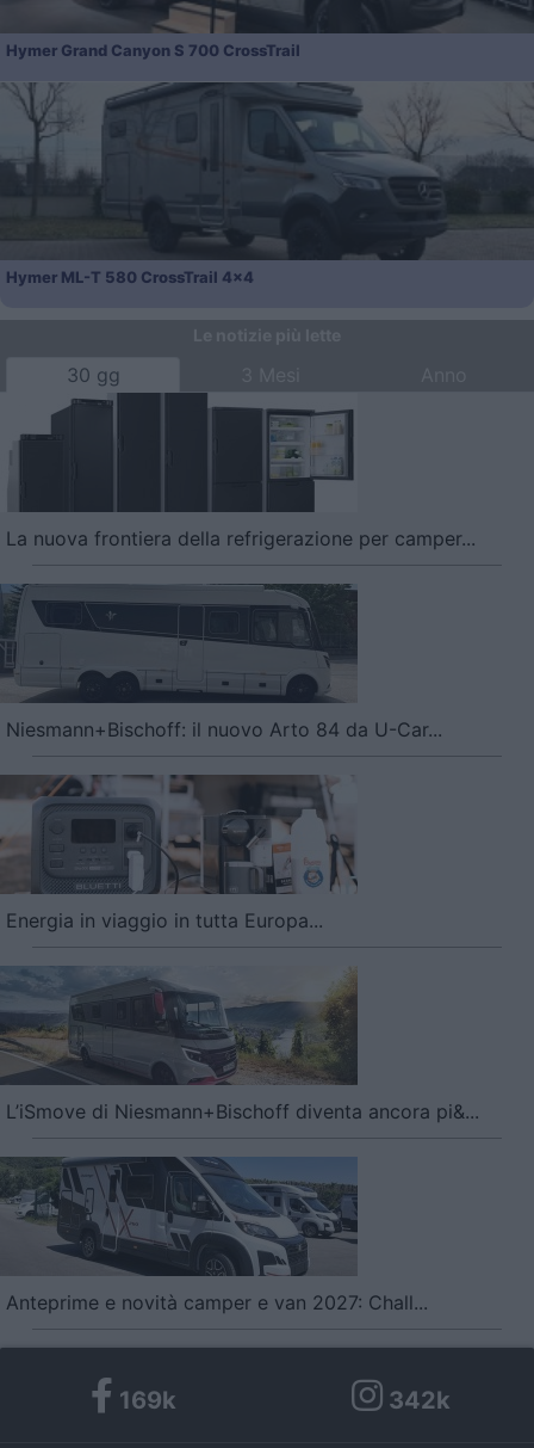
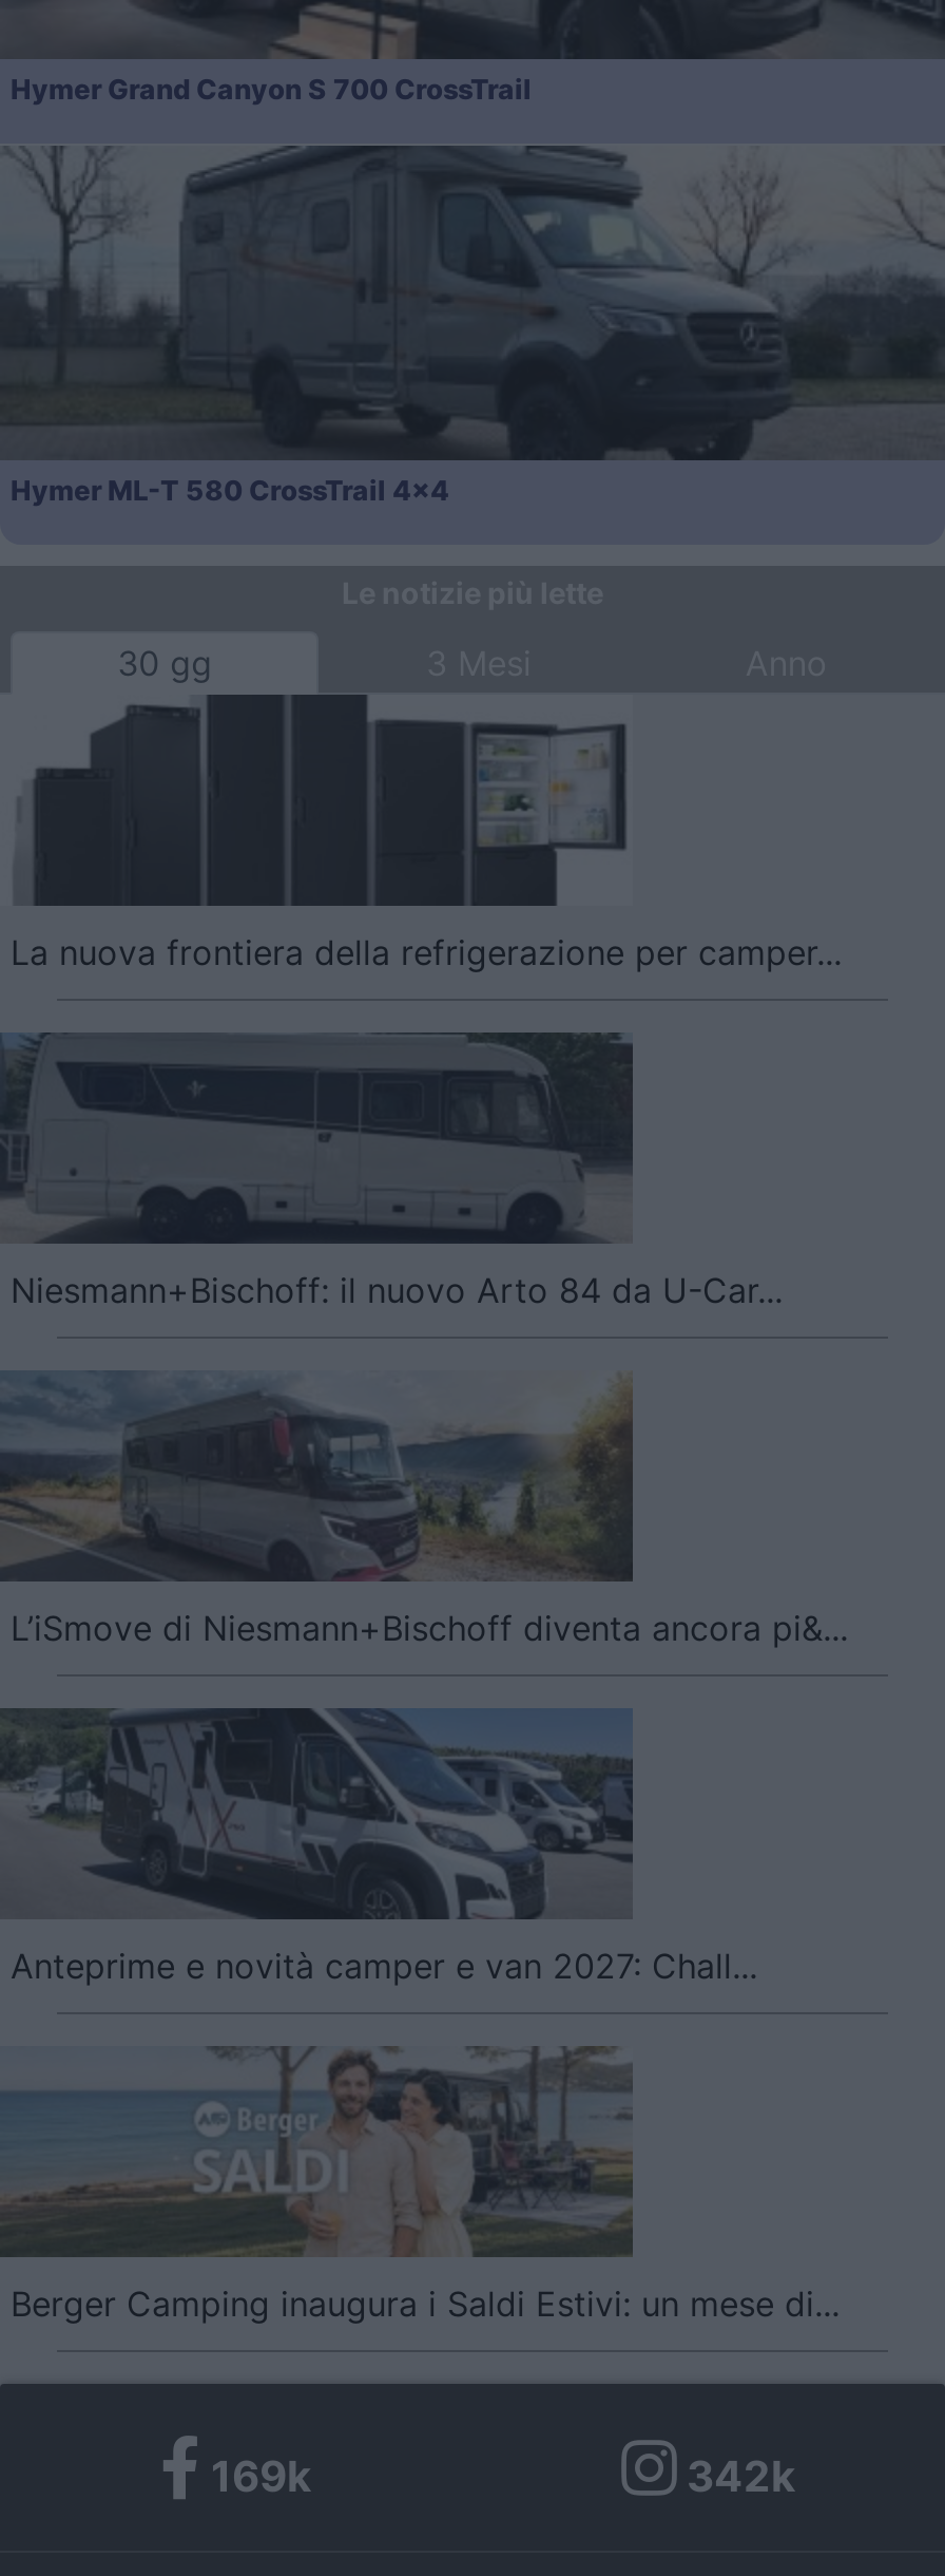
[4,775,358,933] [image] | Energia in viaggio in tutta Europa... -> none
moved [0,967,479,1315] -> [0,1372,848,1987]: [image] | L’iSmove di Niesmann+Bischoff diventa ancora pi&... | Anteprime e novità camper e van 2027: Chall...
none -> [6,2046,840,2325] [image] | Berger Camping inaugura i Saldi Estivi: un mese di...

